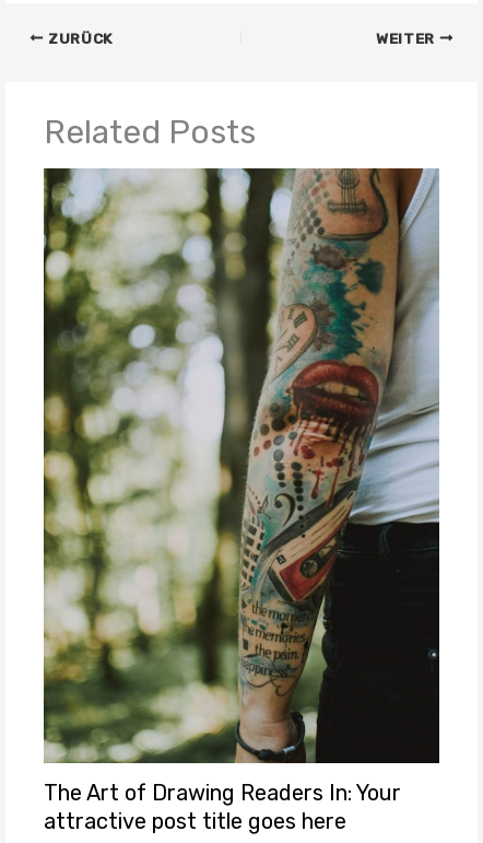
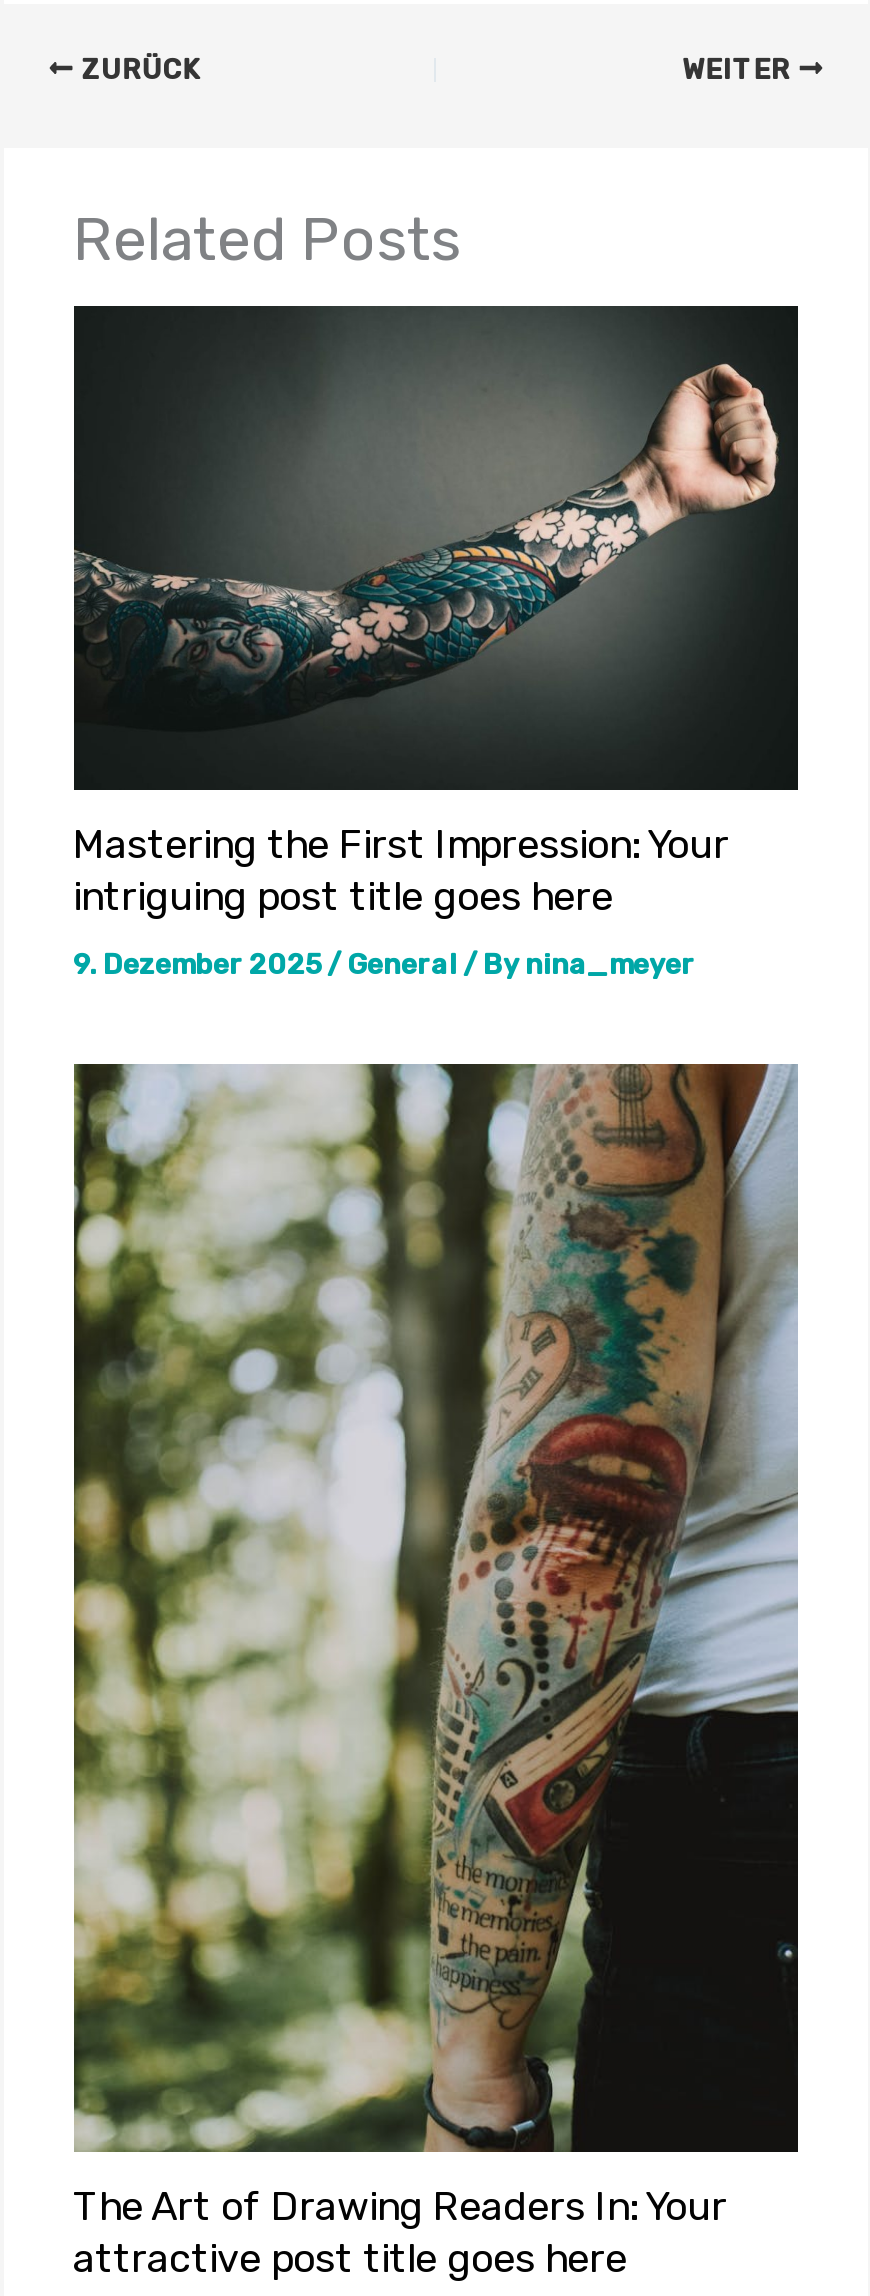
none -> [72,304,800,982] [image] | Mastering the First Impression: Your | intriguing post title goes here | 9. Dezember 2025 / General / By nina_meyer

